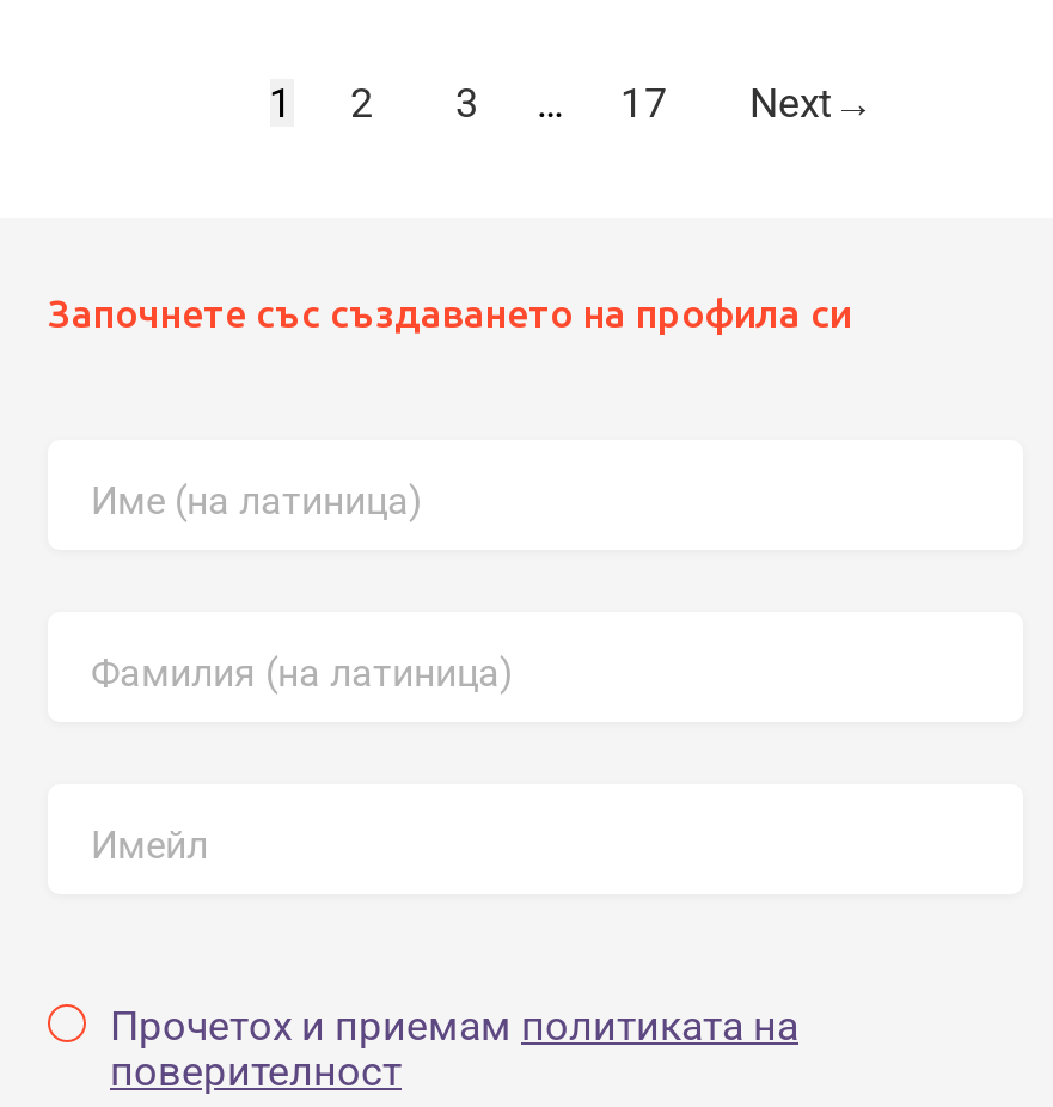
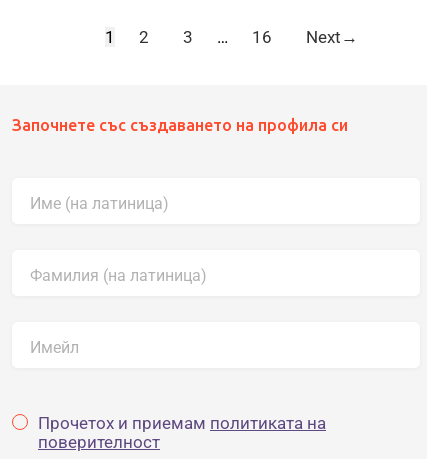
[620,79,668,127] 17 -> [251,27,271,47] 16

